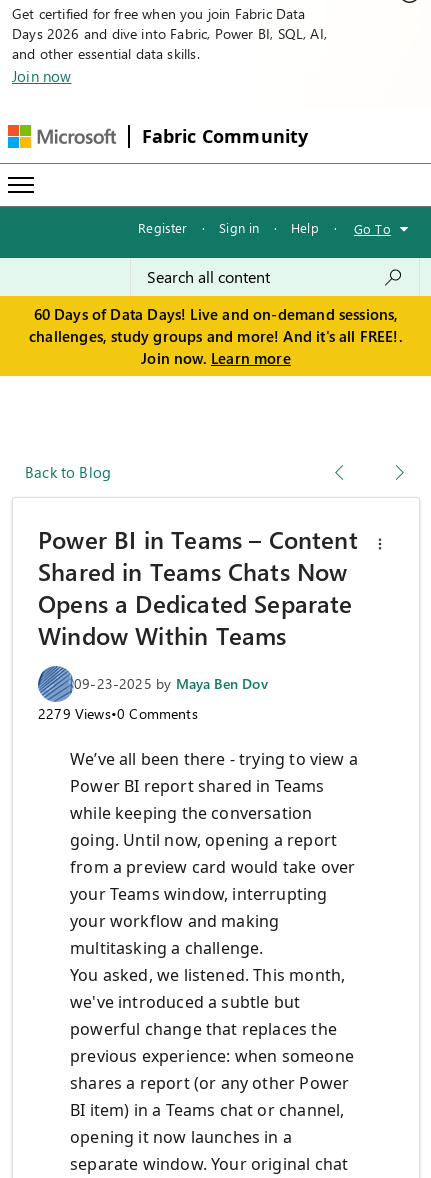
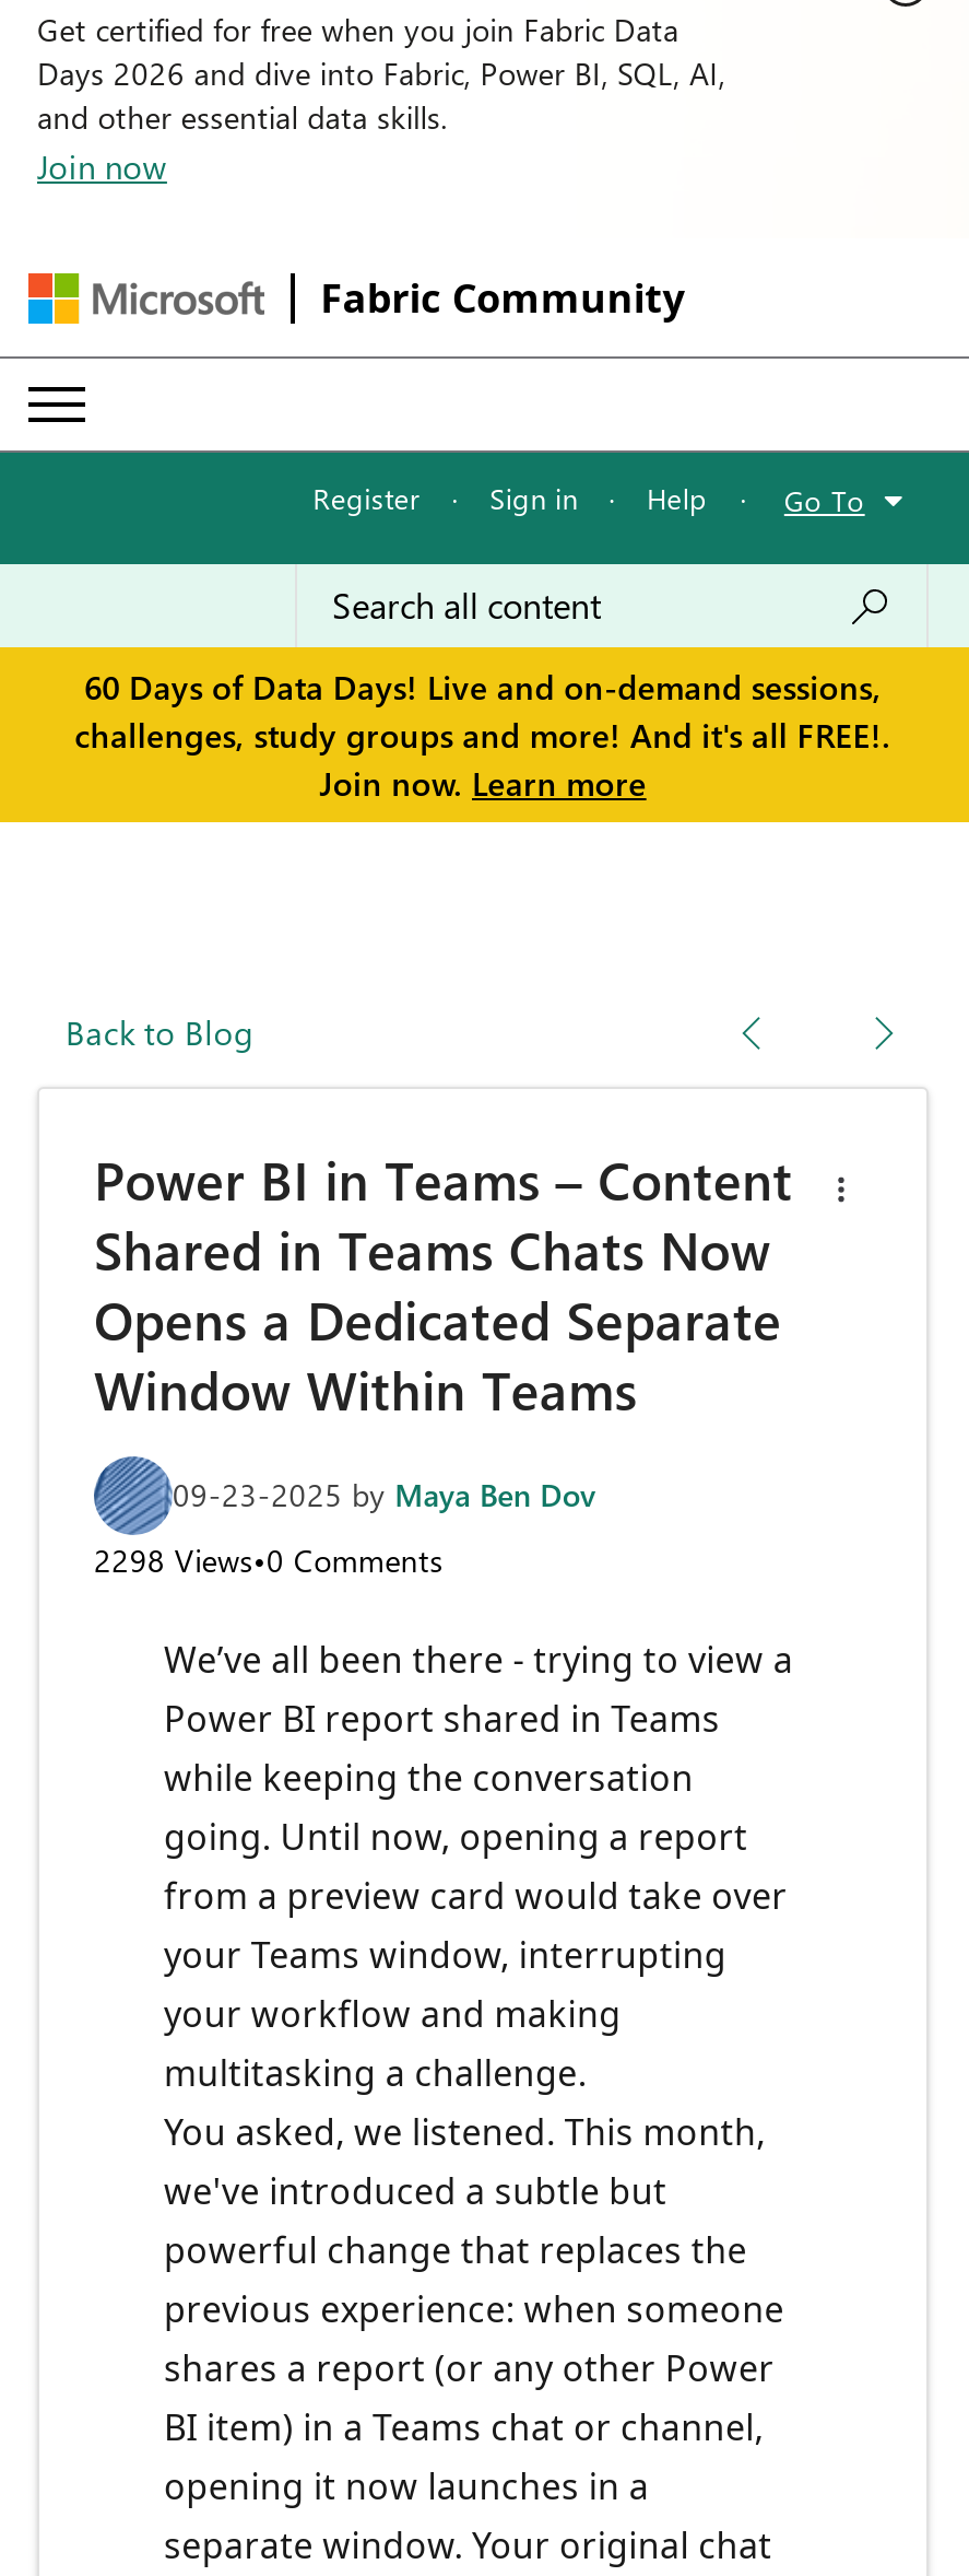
[38,704,198,723] 2279 Views•0 Comments -> [94,1540,443,1582] 2298 Views•0 Comments

